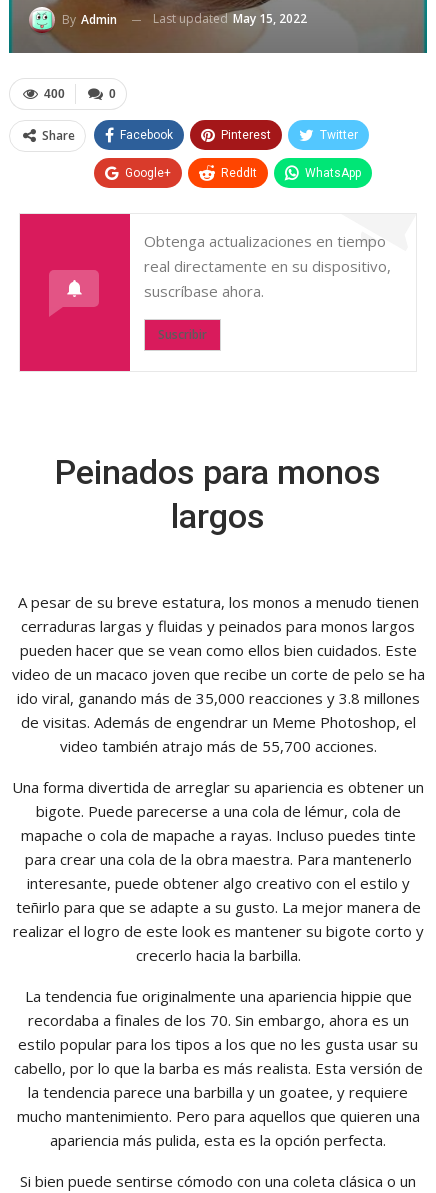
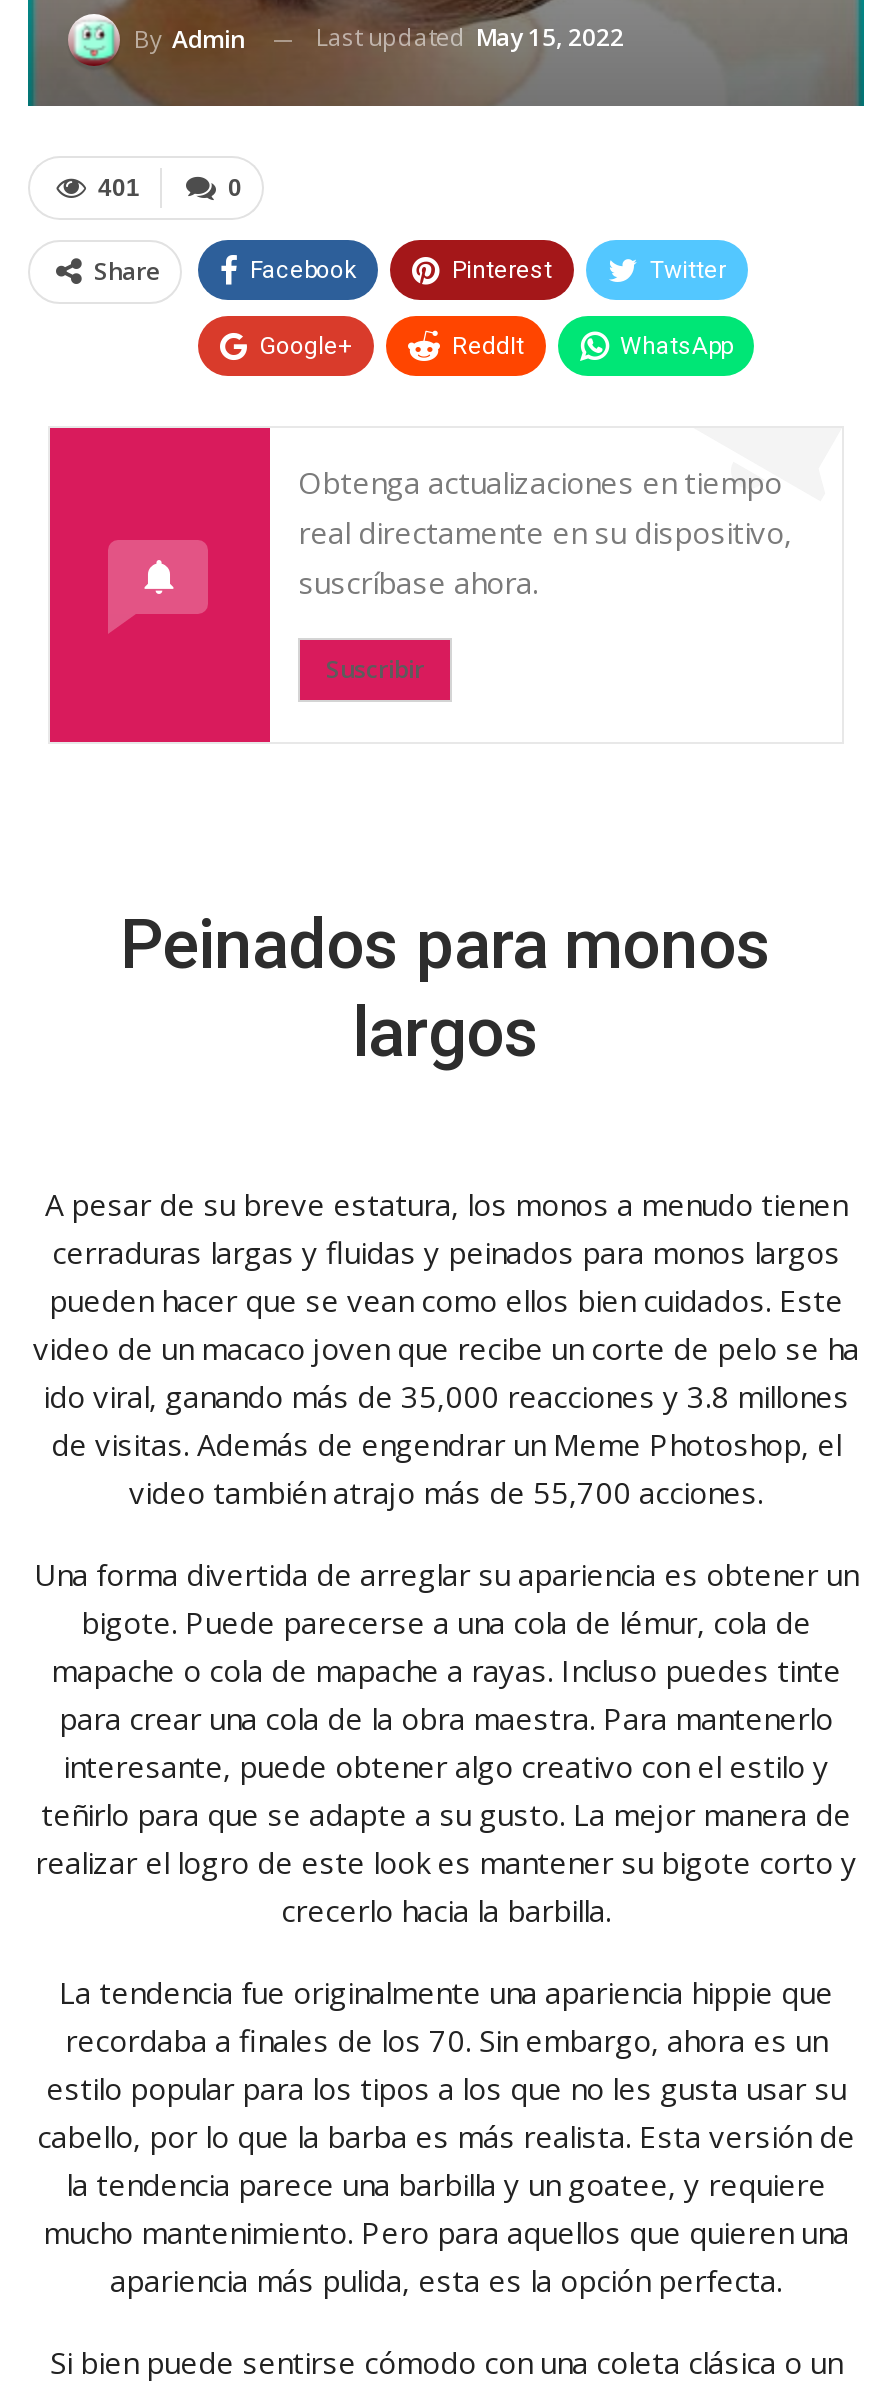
[44,87,65,101] 400 -> [98,174,140,202] 401

